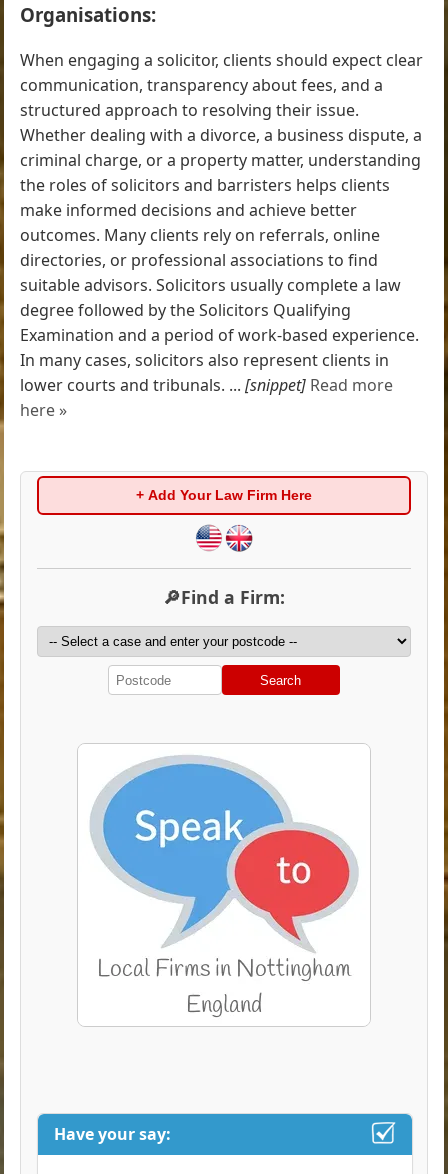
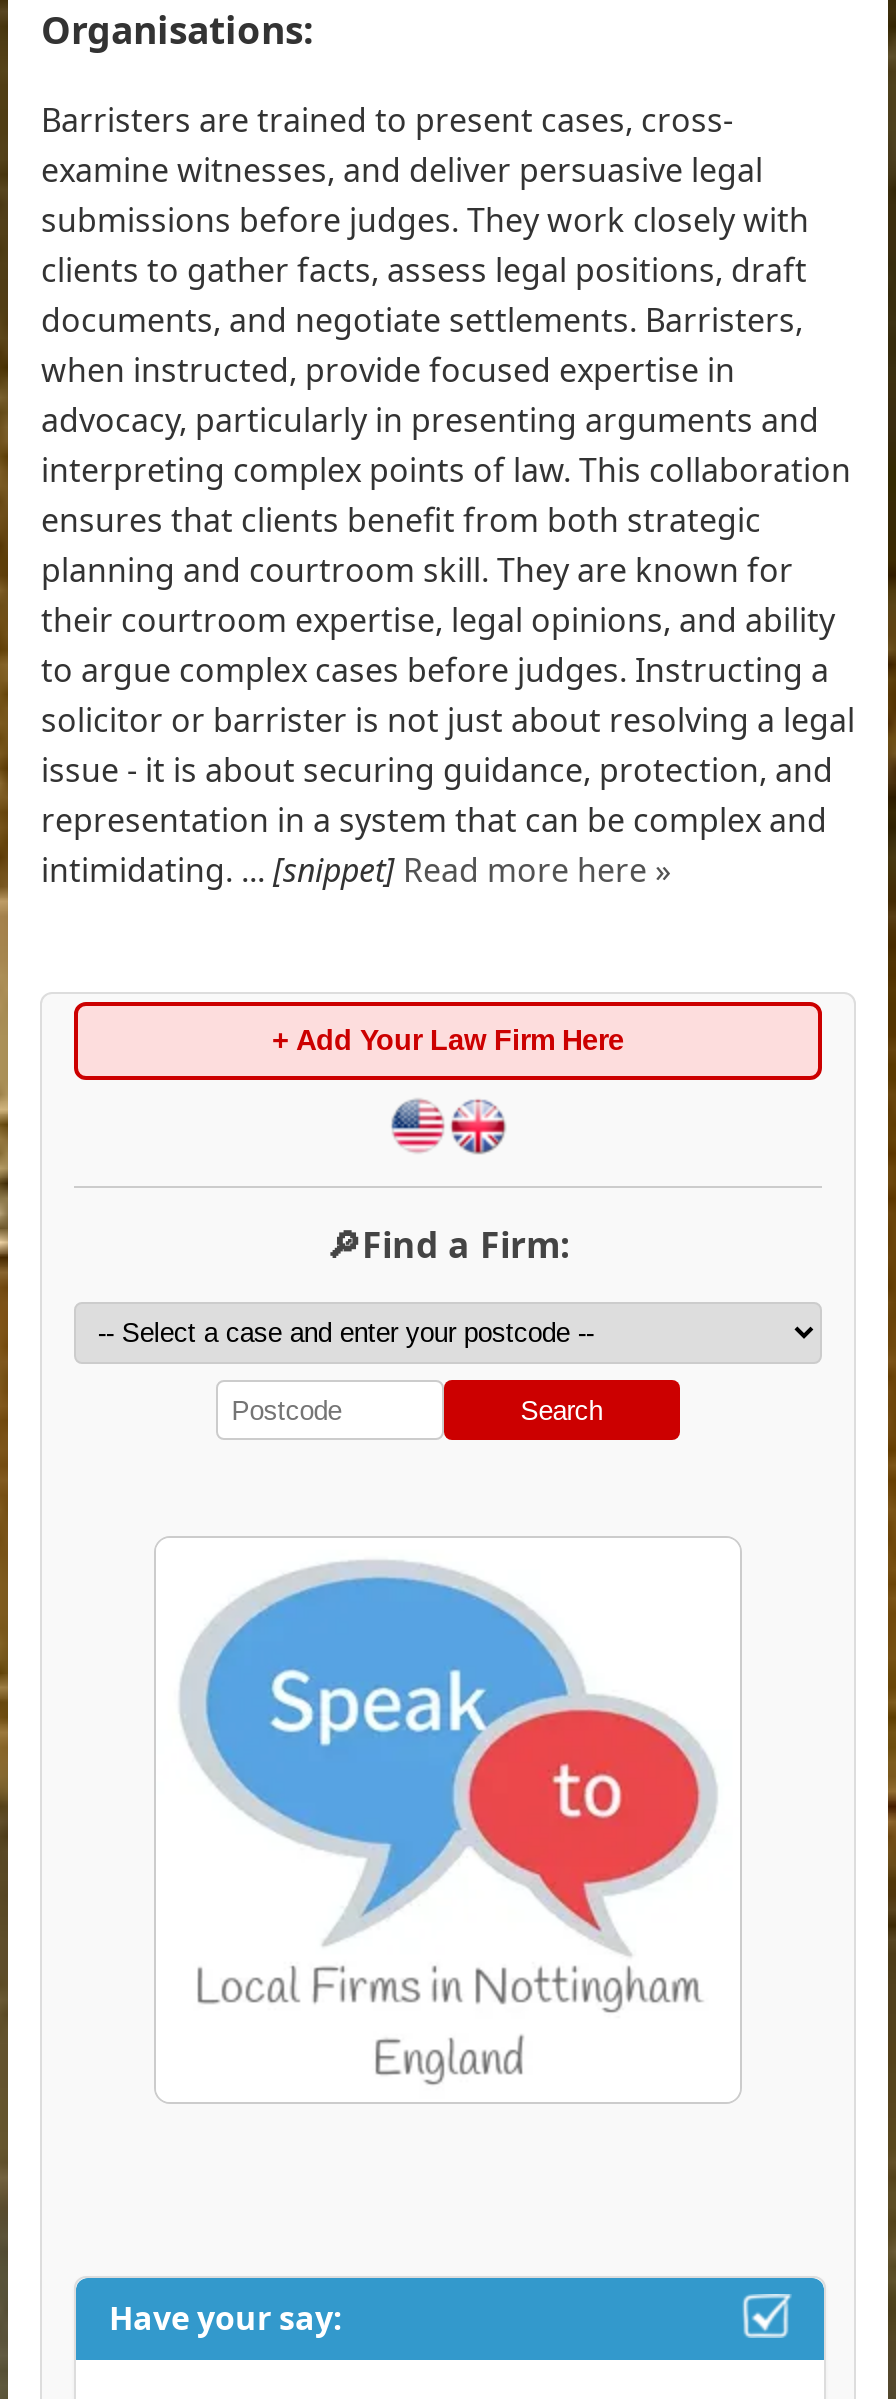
[20,49,423,421] When engaging a solicitor, clients should expect clear | communication, transparency about fees, and a | structured approach to resolving their issue. | Whether dealing with a divorce, a business dispute, a | criminal charge, or a property matter, understanding | the roles of solicitors and barristers helps clients | make informed decisions and achieve better | outcomes. Many clients rely on referrals, online | directories, or professional associations to find | suitable advisors. Solicitors usually complete a law | degree followed by the Solicitors Qualifying | Examination and a period of work-based experience. | In many cases, solicitors also represent clients in | lower courts and tribunals. ... [snippet] Read more | here » -> [41,97,855,891] Barristers are trained to present cases, cross- | examine witnesses, and deliver persuasive legal | submissions before judges. They work closely with | clients to gather facts, assess legal positions, draft | documents, and negotiate settlements. Barristers, | when instructed, provide focused expertise in | advocacy, particularly in presenting arguments and | interpreting complex points of law. This collaboration | ensures that clients benefit from both strategic | planning and courtroom skill. They are known for | their courtroom expertise, legal opinions, and ability | to argue complex cases before judges. Instructing a | solicitor or barrister is not just about resolving a legal | issue - it is about securing guidance, protection, and | representation in a system that can be complex and | intimidating. ... [snippet] Read more here »

